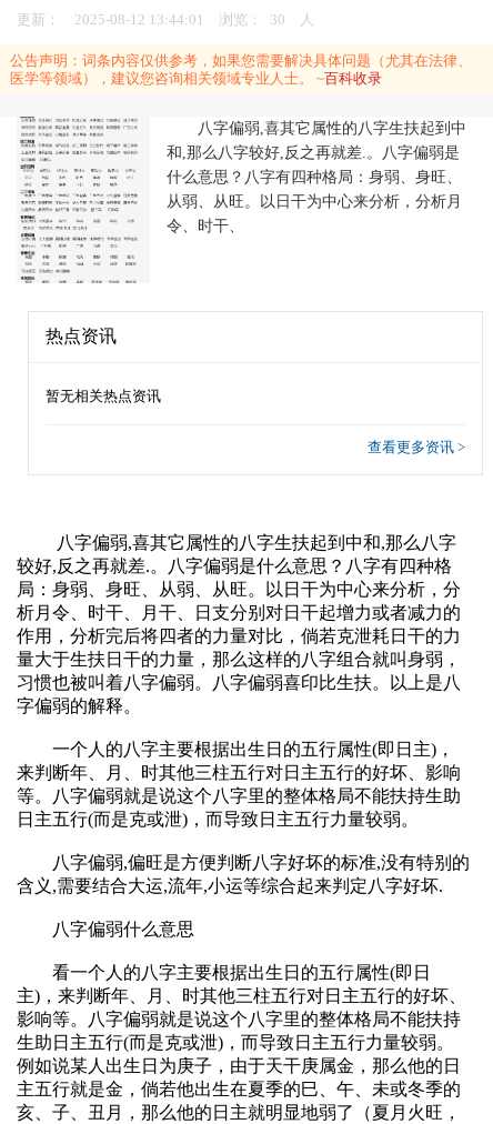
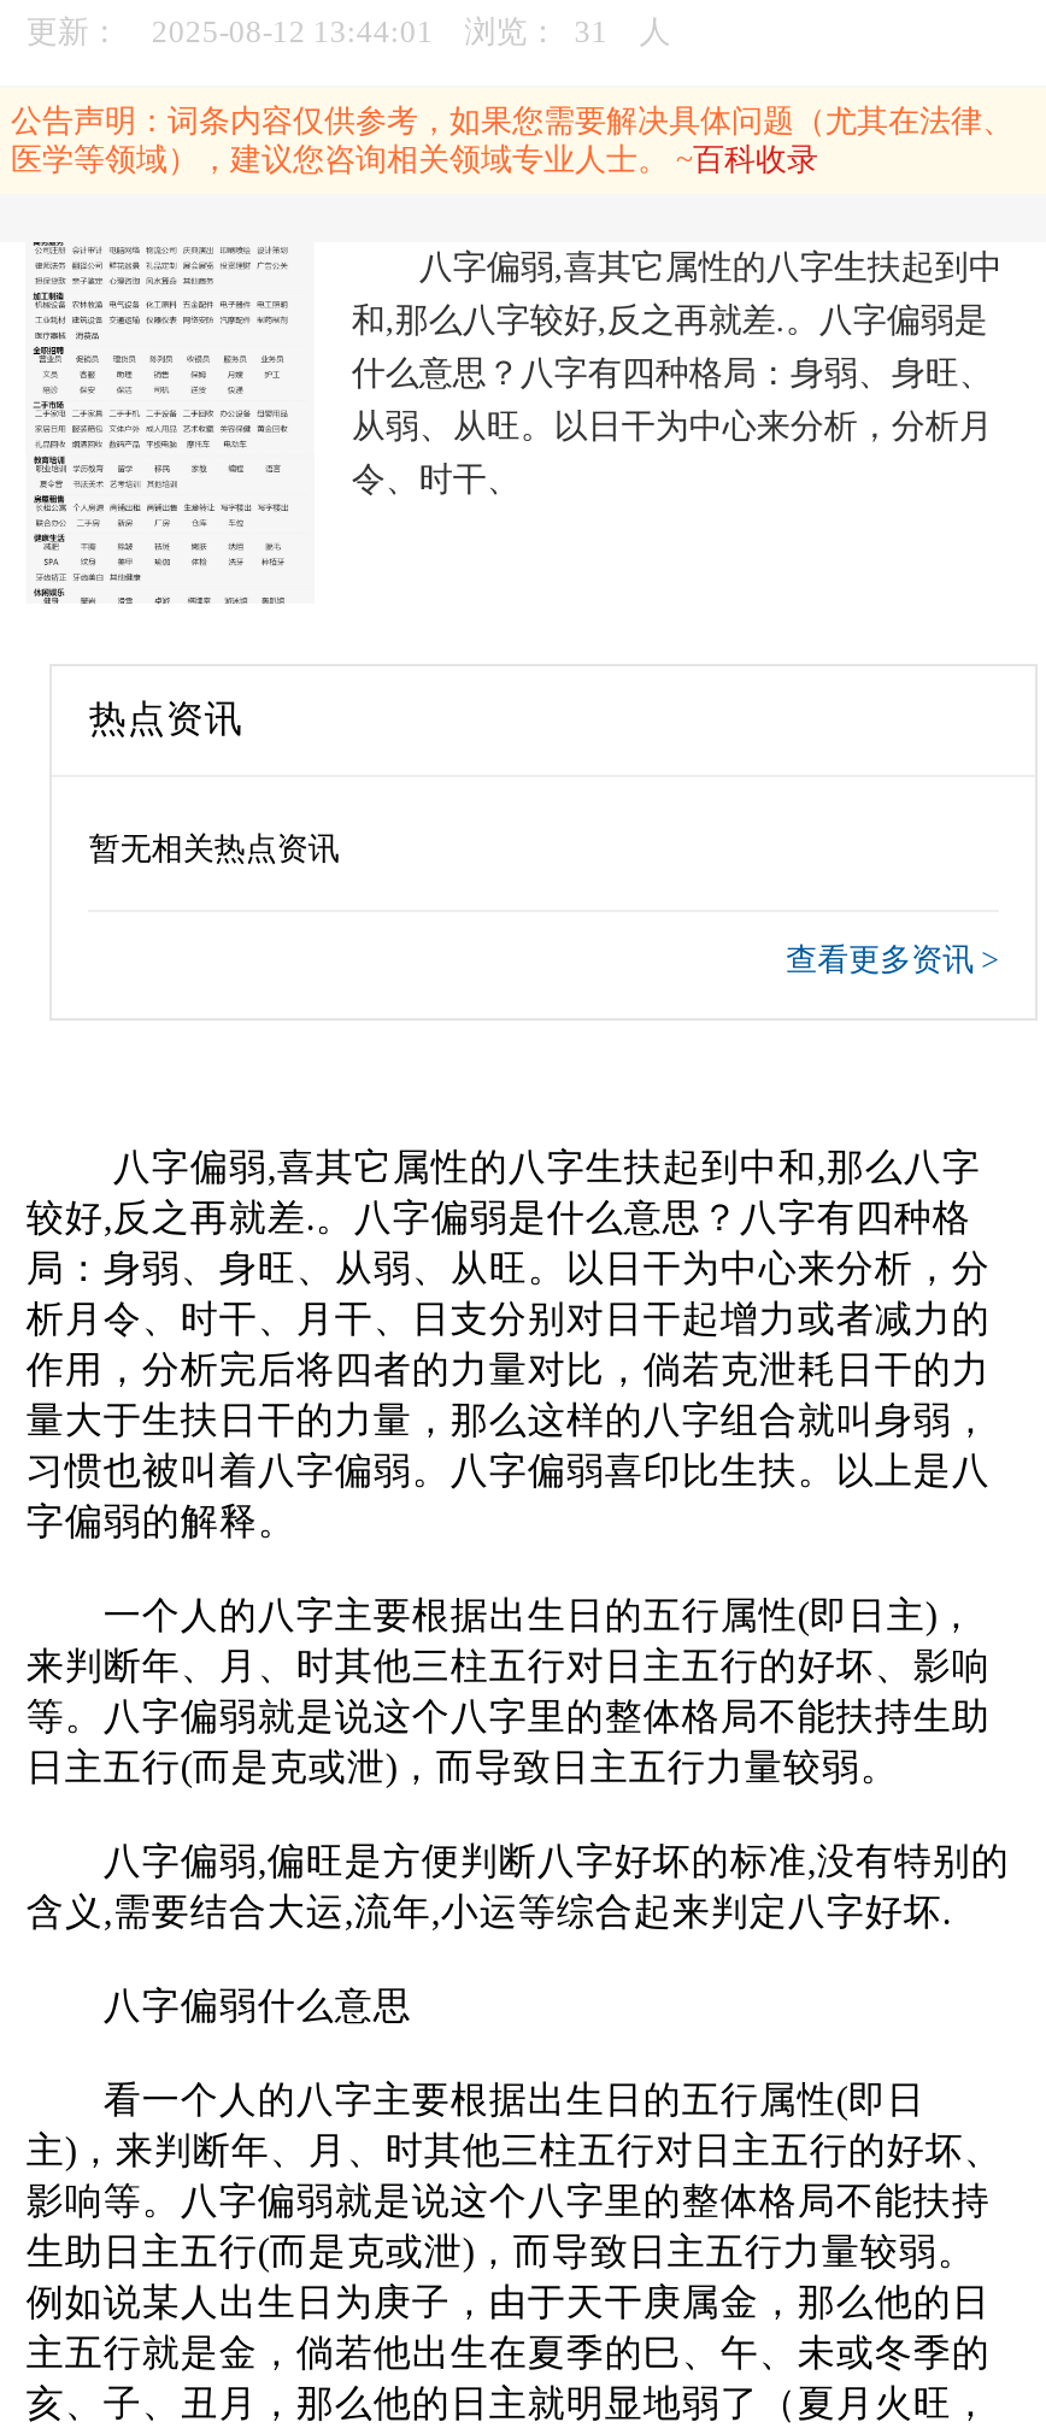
[17,11,314,27] 更新： 2025-08-12 13:44:01 浏览： 30 人 -> [26,12,671,48] 更新： 2025-08-12 13:44:01 浏览： 31 人

